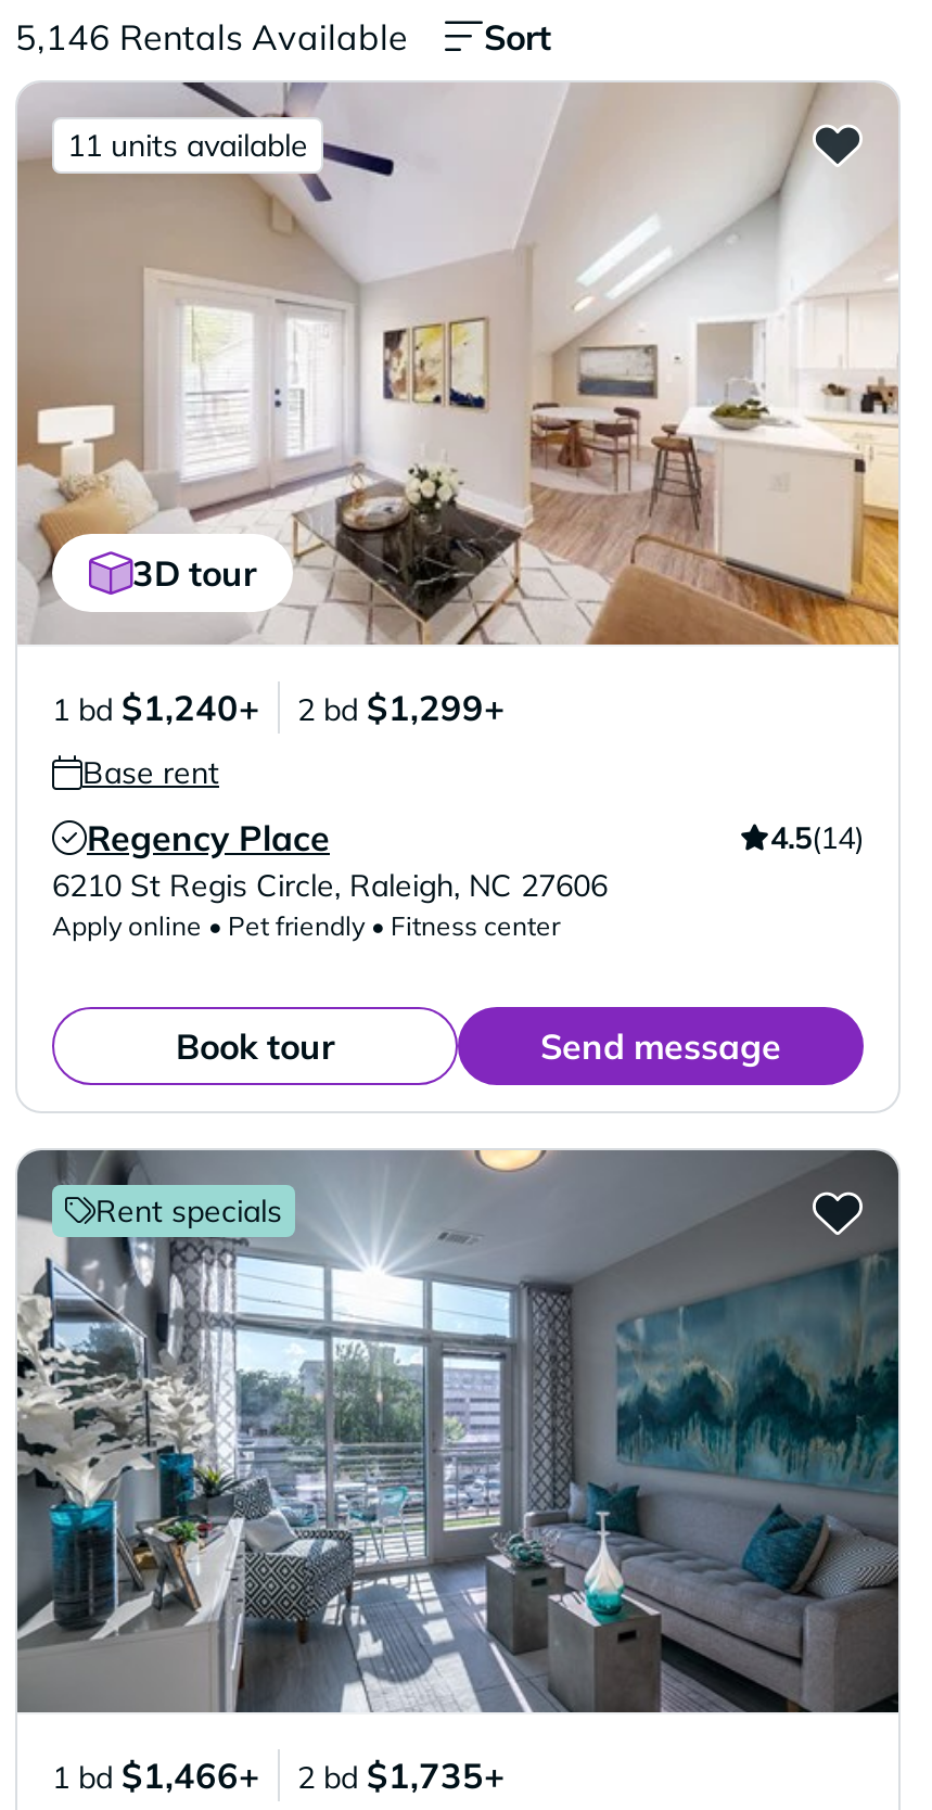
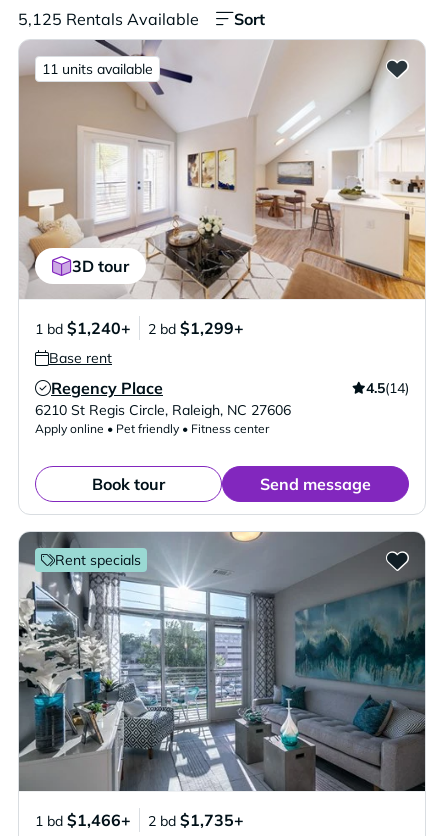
[15,15,408,59] 5,146 Rentals Available -> [18,9,199,29] 5,125 Rentals Available

